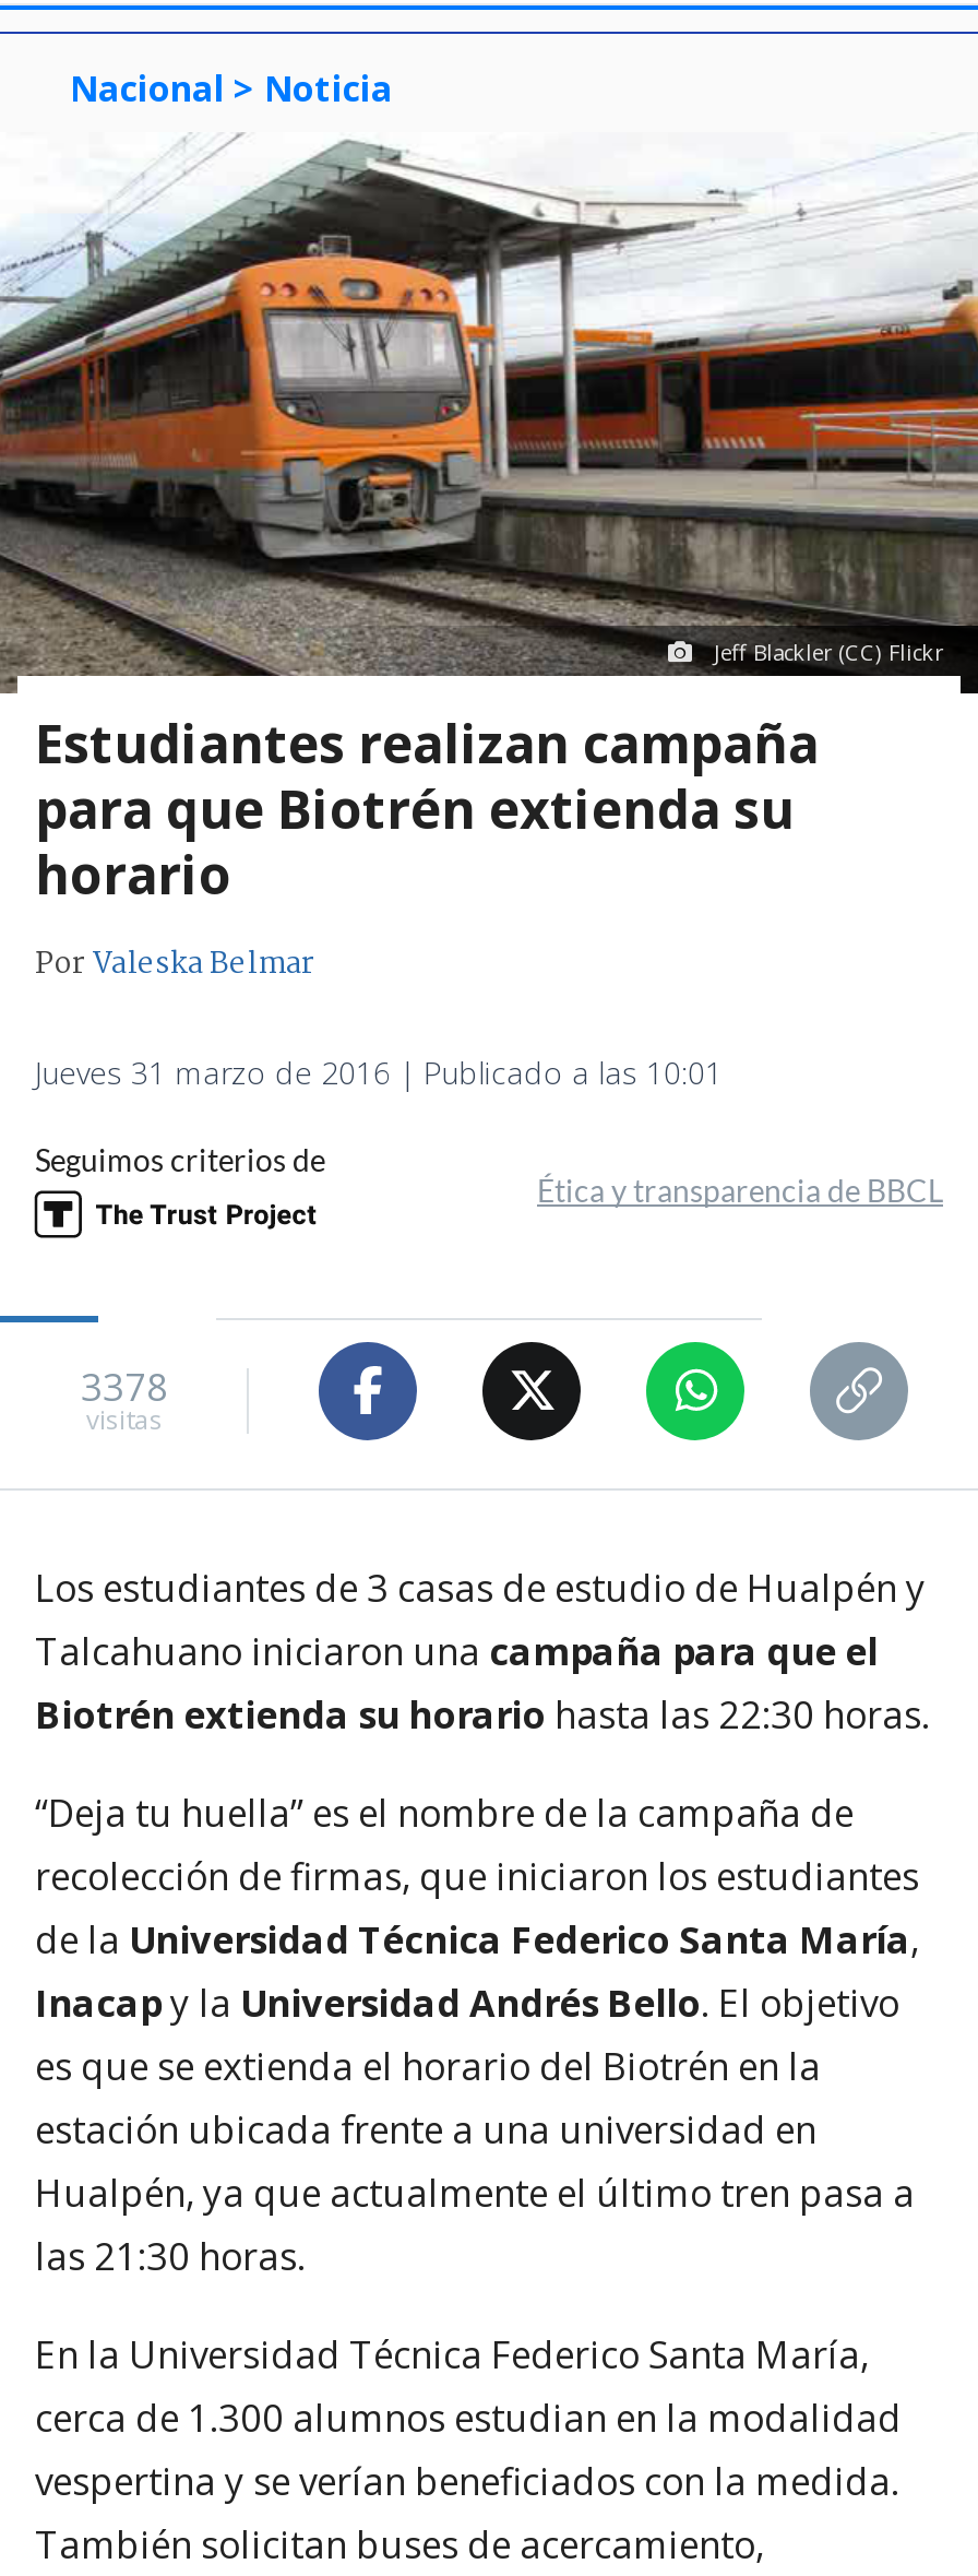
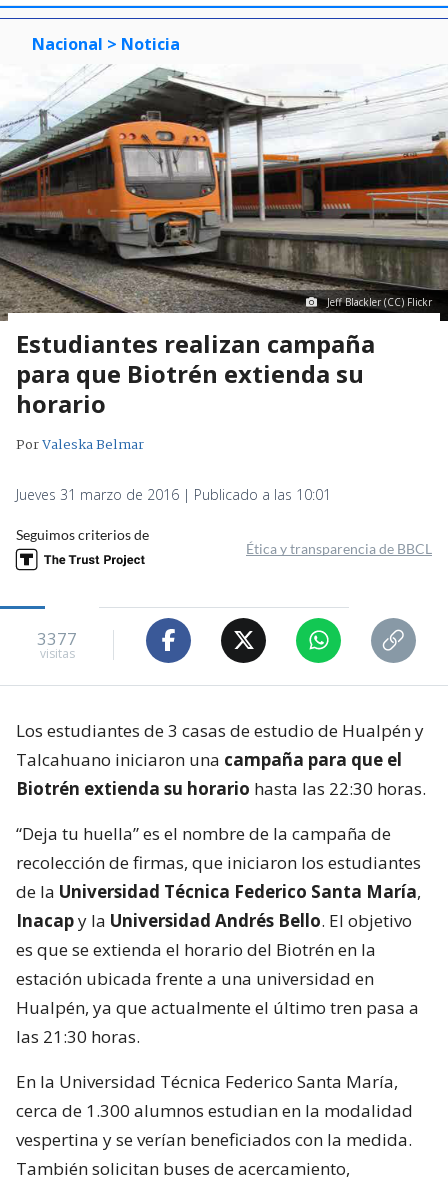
[81,1362,168,1413] 3378 -> [37,627,77,650] 3377

